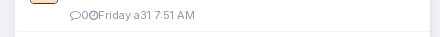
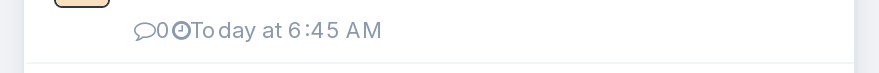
[81,8,195,22] 0 Friday a31 7:51 AM -> [156,16,382,44] 0 Today at 6:45 AM

